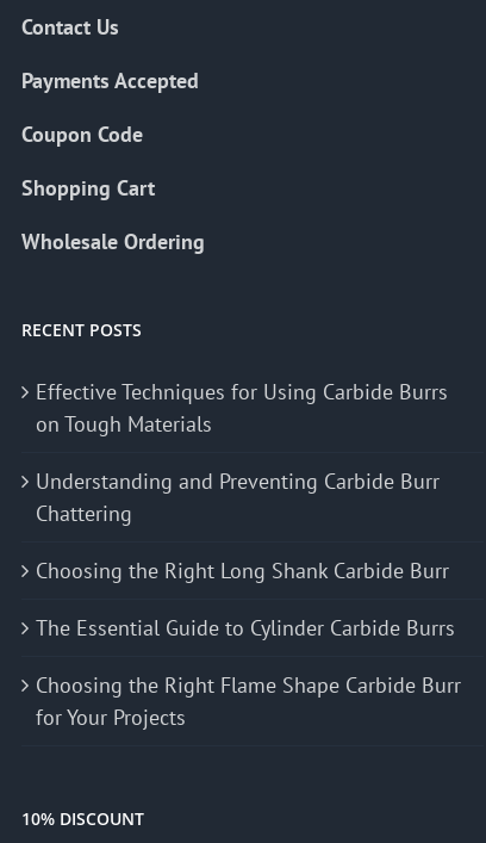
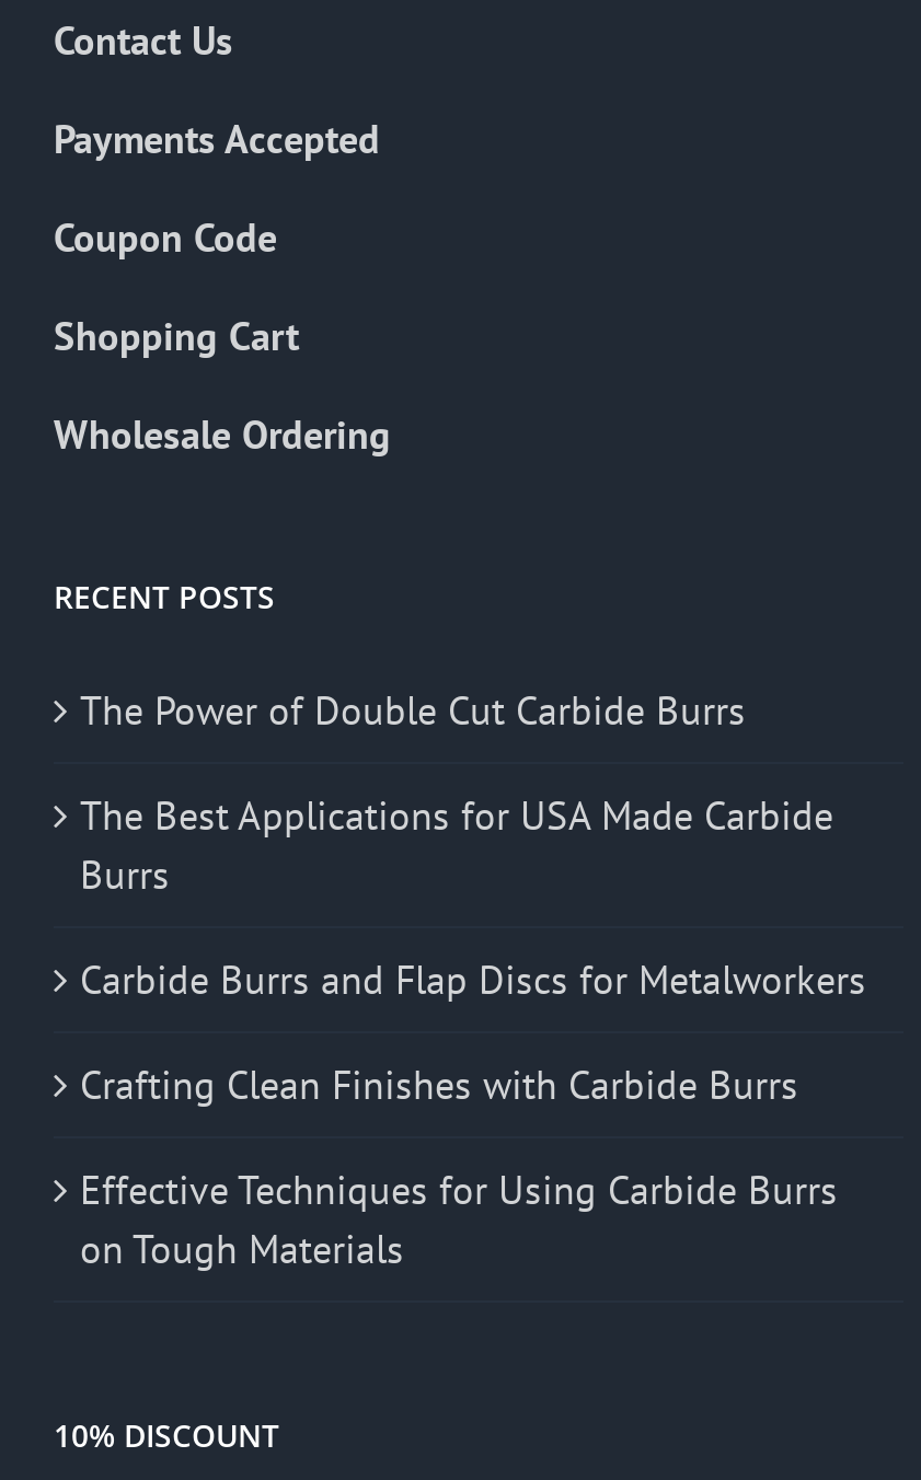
none -> [80,686,866,1111] The Power of Double Cut Carbide Burrs | The Best Applications for USA Made Carbide | Burrs | Carbide Burrs and Flap Discs for Metalworkers | Crafting Clean Finishes with Carbide Burrs
moved [36,378,448,438] -> [80,1165,838,1275]: Effective Techniques for Using Carbide Burrs | on Tough Materials
[36,468,461,731] Understanding and Preventing Carbide Burr | Chattering | Choosing the Right Long Shank Carbide Burr | The Essential Guide to Cylinder Carbide Burrs | Choosing the Right Flame Shape Carbide Burr | for Your Projects -> none

